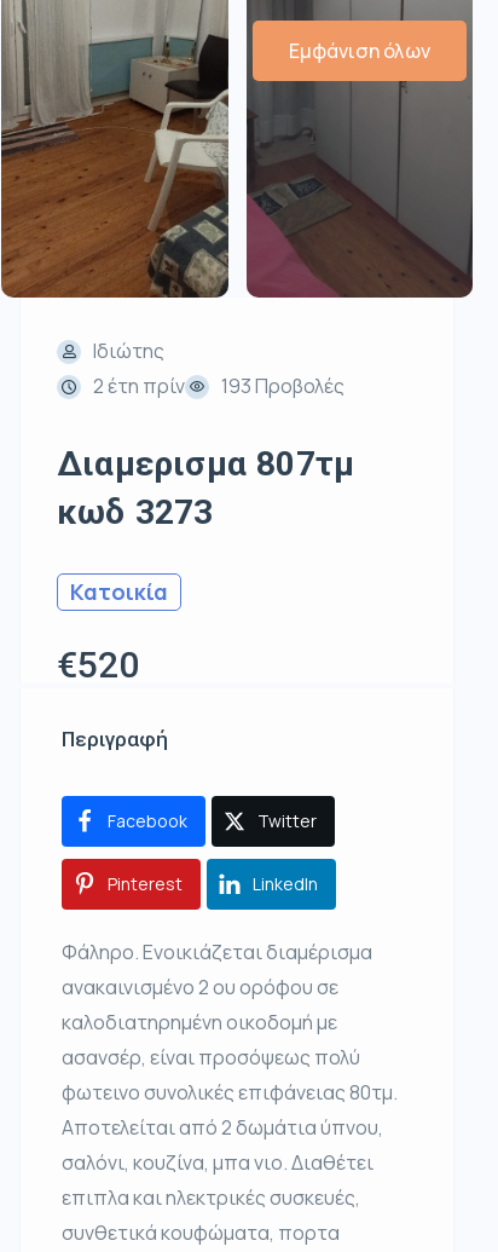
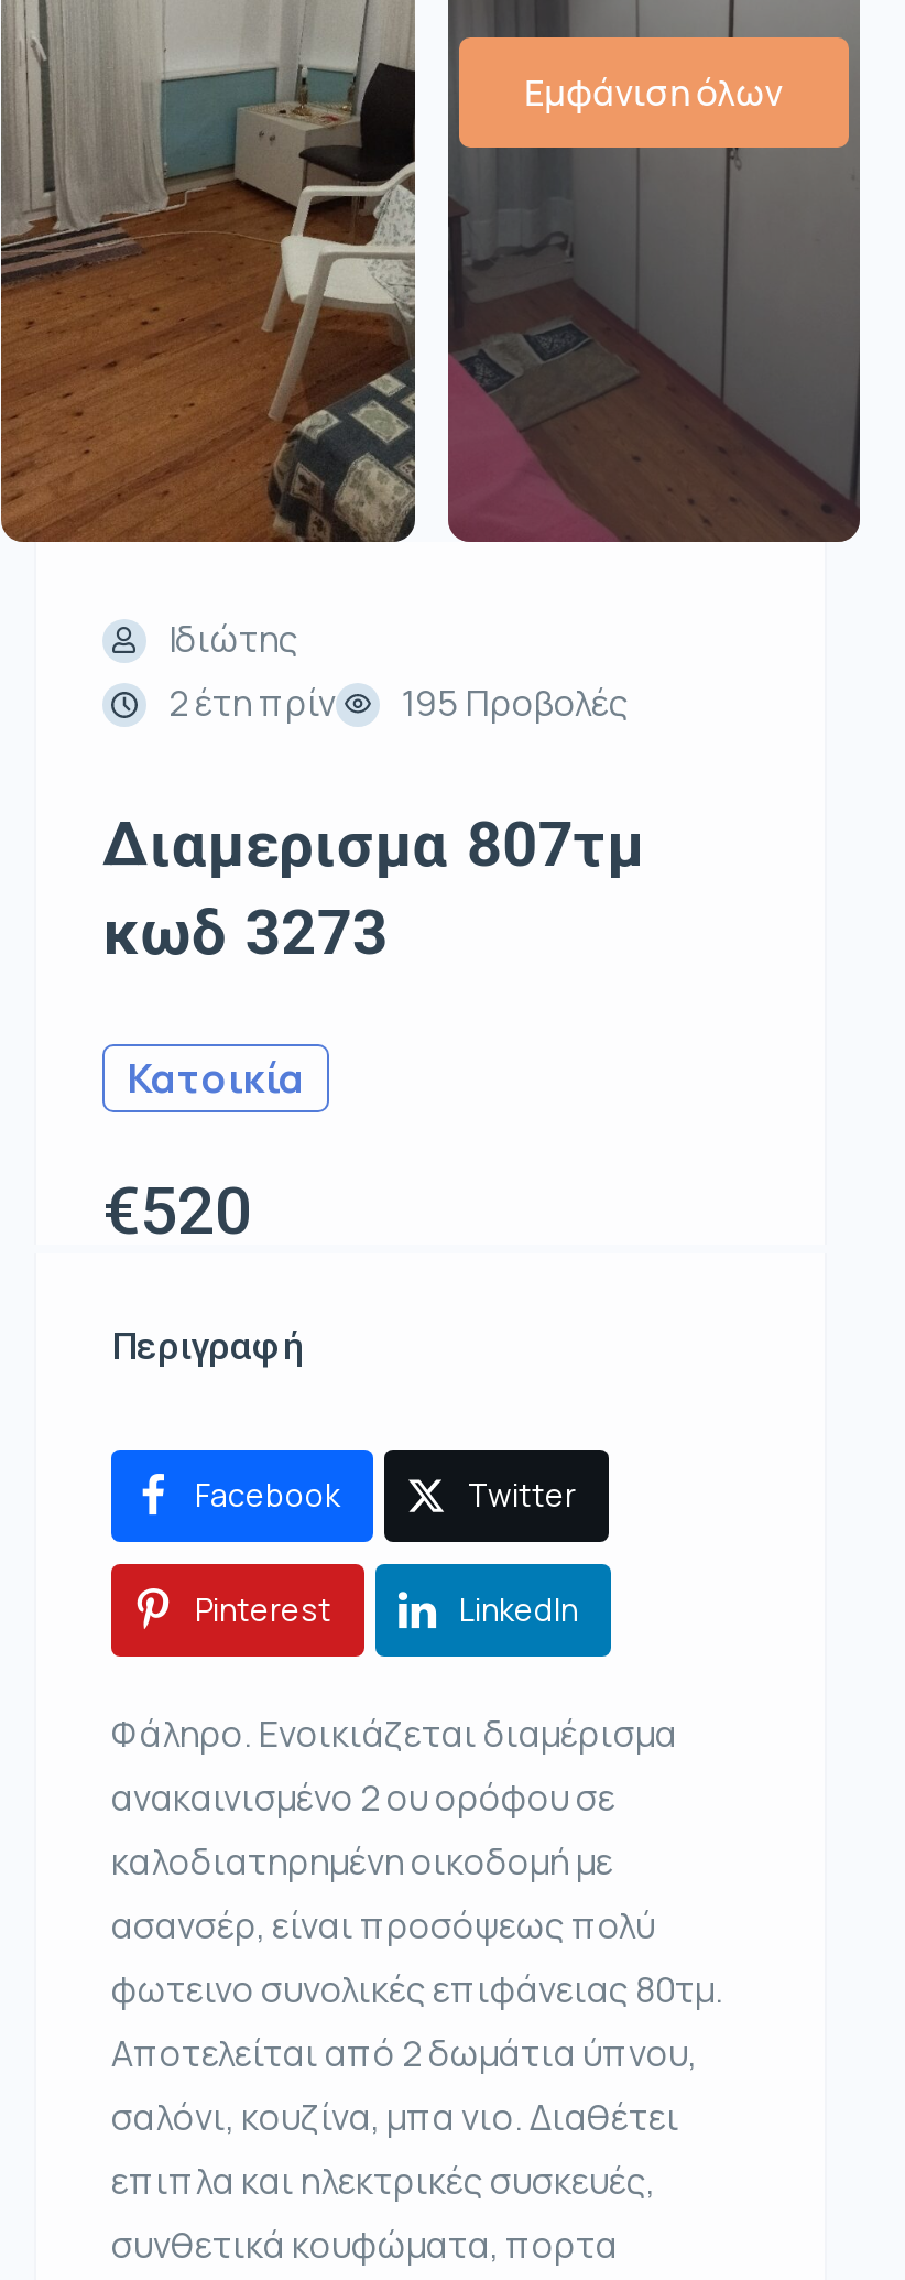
[93,373,344,400] 2 έτη πρίν 193 Προβολές -> [168,679,629,728] 2 έτη πρίν 195 Προβολές

